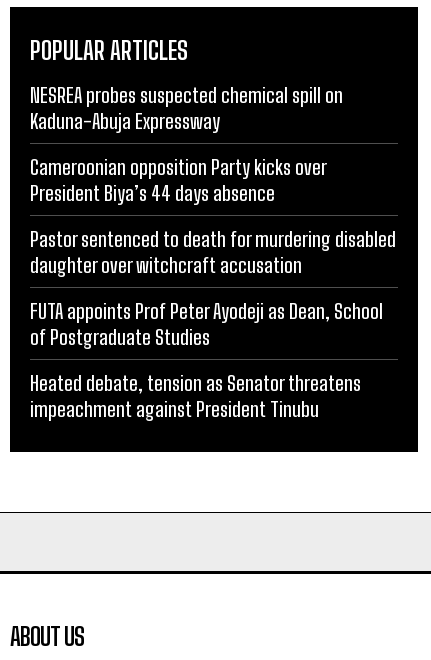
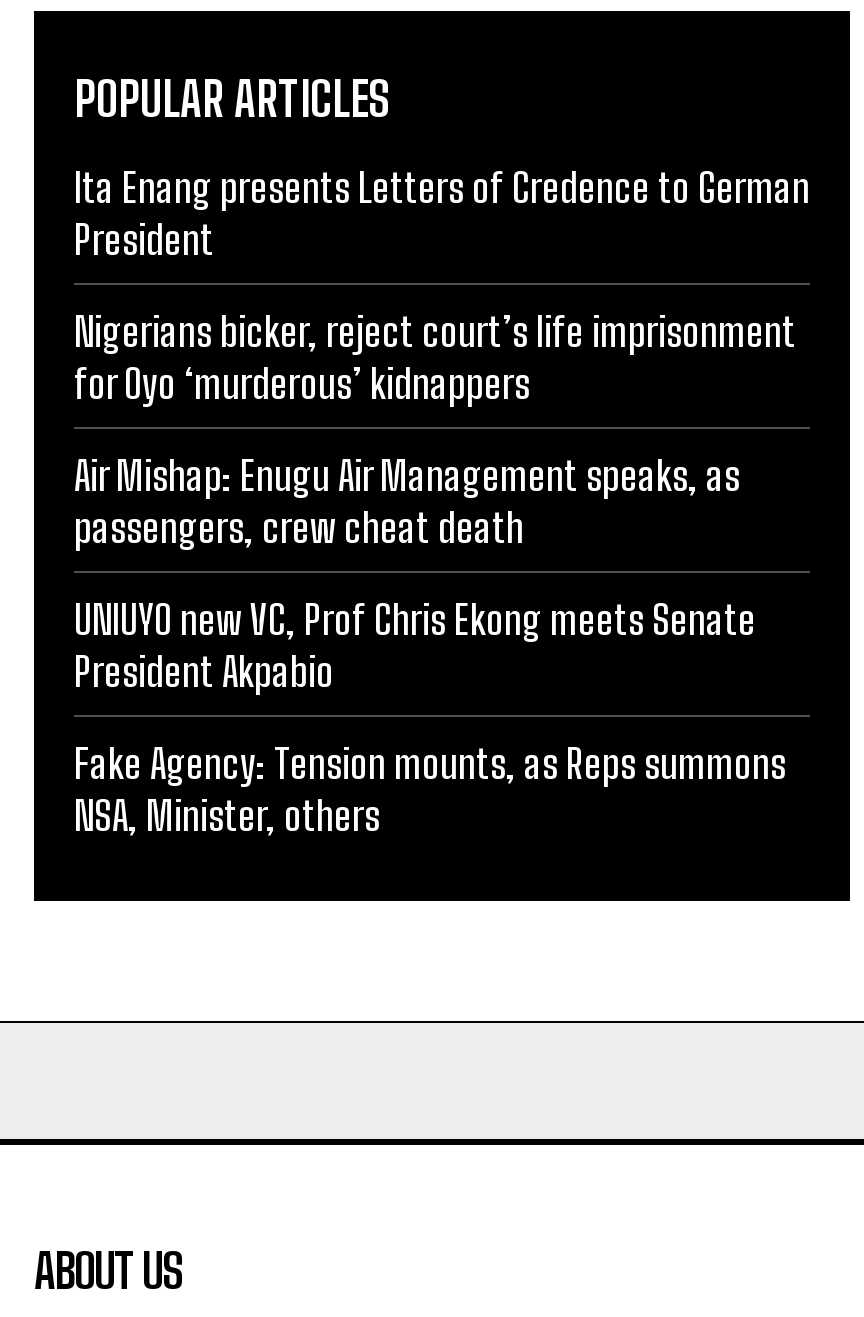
[30,83,343,133] NESREA probes suspected chemical spill on | Kaduna-Abuja Expressway -> [74,163,810,263] Ita Enang presents Letters of Credence to German | President
[30,155,327,205] Cameroonian opposition Party kicks over | President Biya’s 44 days absence -> [74,307,796,407] Nigerians bicker, reject court’s life imprisonment | for Oyo ‘murderous’ kidnappers
[30,227,396,277] Pastor sentenced to death for murdering disabled | daughter over witchcraft accusation -> [74,451,740,551] Air Mishap: Enugu Air Management speaks, as | passengers, crew cheat death
[30,299,383,349] FUTA appoints Prof Peter Ayodeji as Dean, School | of Postgraduate Studies -> [74,595,756,695] UNIUYO new VC, Prof Chris Ekong meets Senate | President Akpabio
[30,371,361,421] Heated debate, tension as Senator threatens | impeachment against President Tinubu -> [74,739,786,839] Fake Agency: Tension mounts, as Reps summons | NSA, Minister, others

